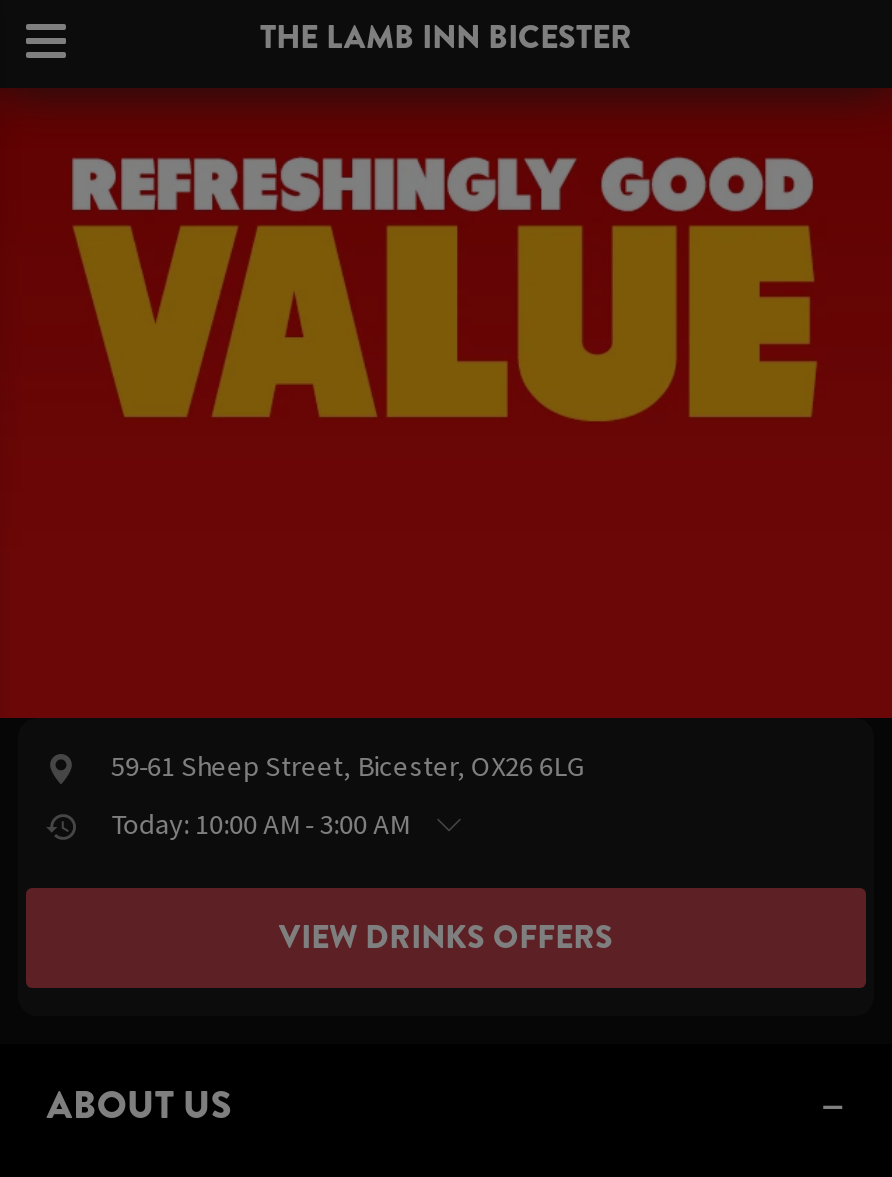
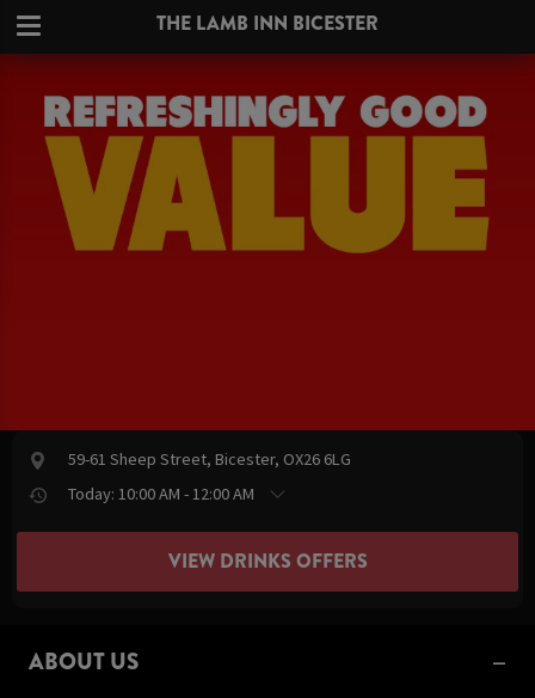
[111,805,409,841] Today: 10:00 AM - 3:00 AM -> [68,482,254,504] Today: 10:00 AM - 12:00 AM

